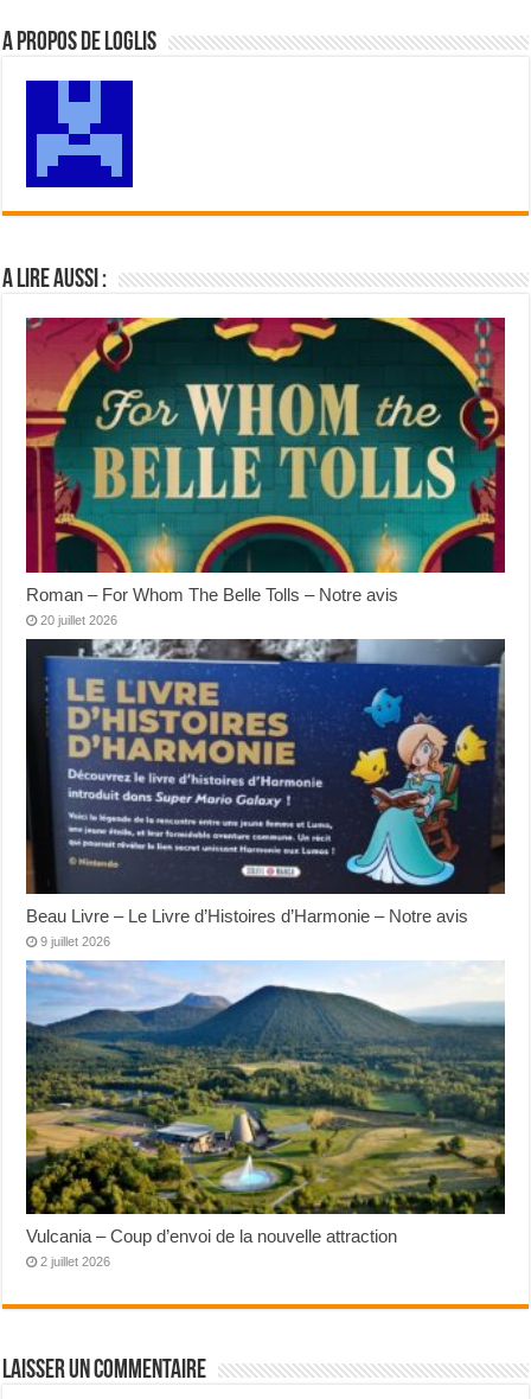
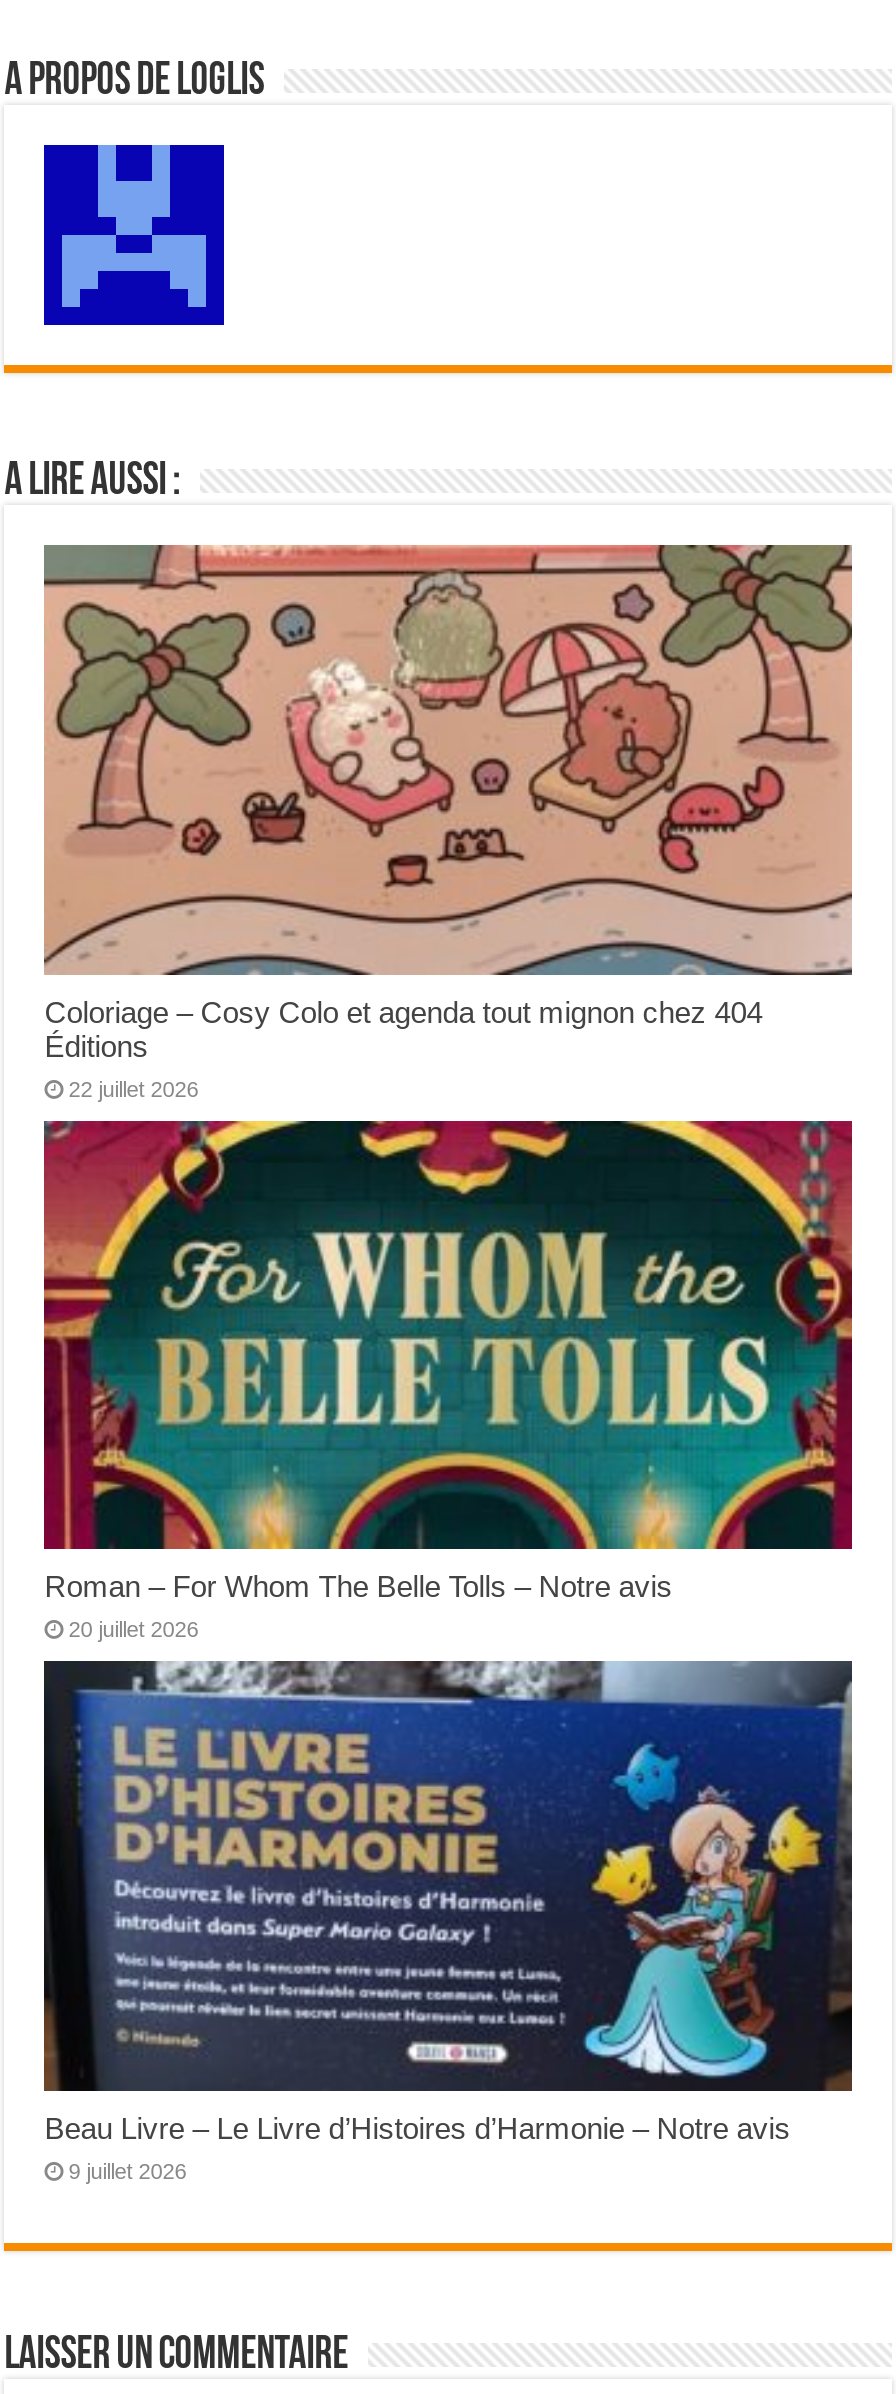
none -> [42,543,854,1101] [image] | Coloriage – Cosy Colo et agenda tout mignon chez 404 | Éditions | 22 juillet 2026
moved [24,315,507,948] -> [40,1117,856,2184]: [image] | Roman – For Whom The Belle Tolls – Notre avis | 20 juillet 2026 | Beau Livre – Le Livre d’Histoires d’Harmonie – Notre avis | 9 juillet 2026
[25,959,506,1269] [image] | Vulcania – Coup d’envoi de la nouvelle attraction | 2 juillet 2026 -> none

